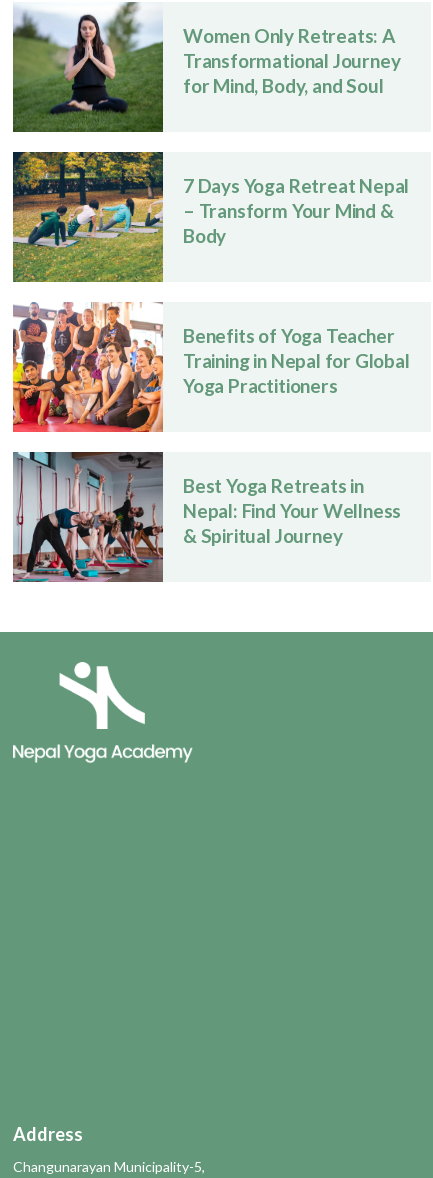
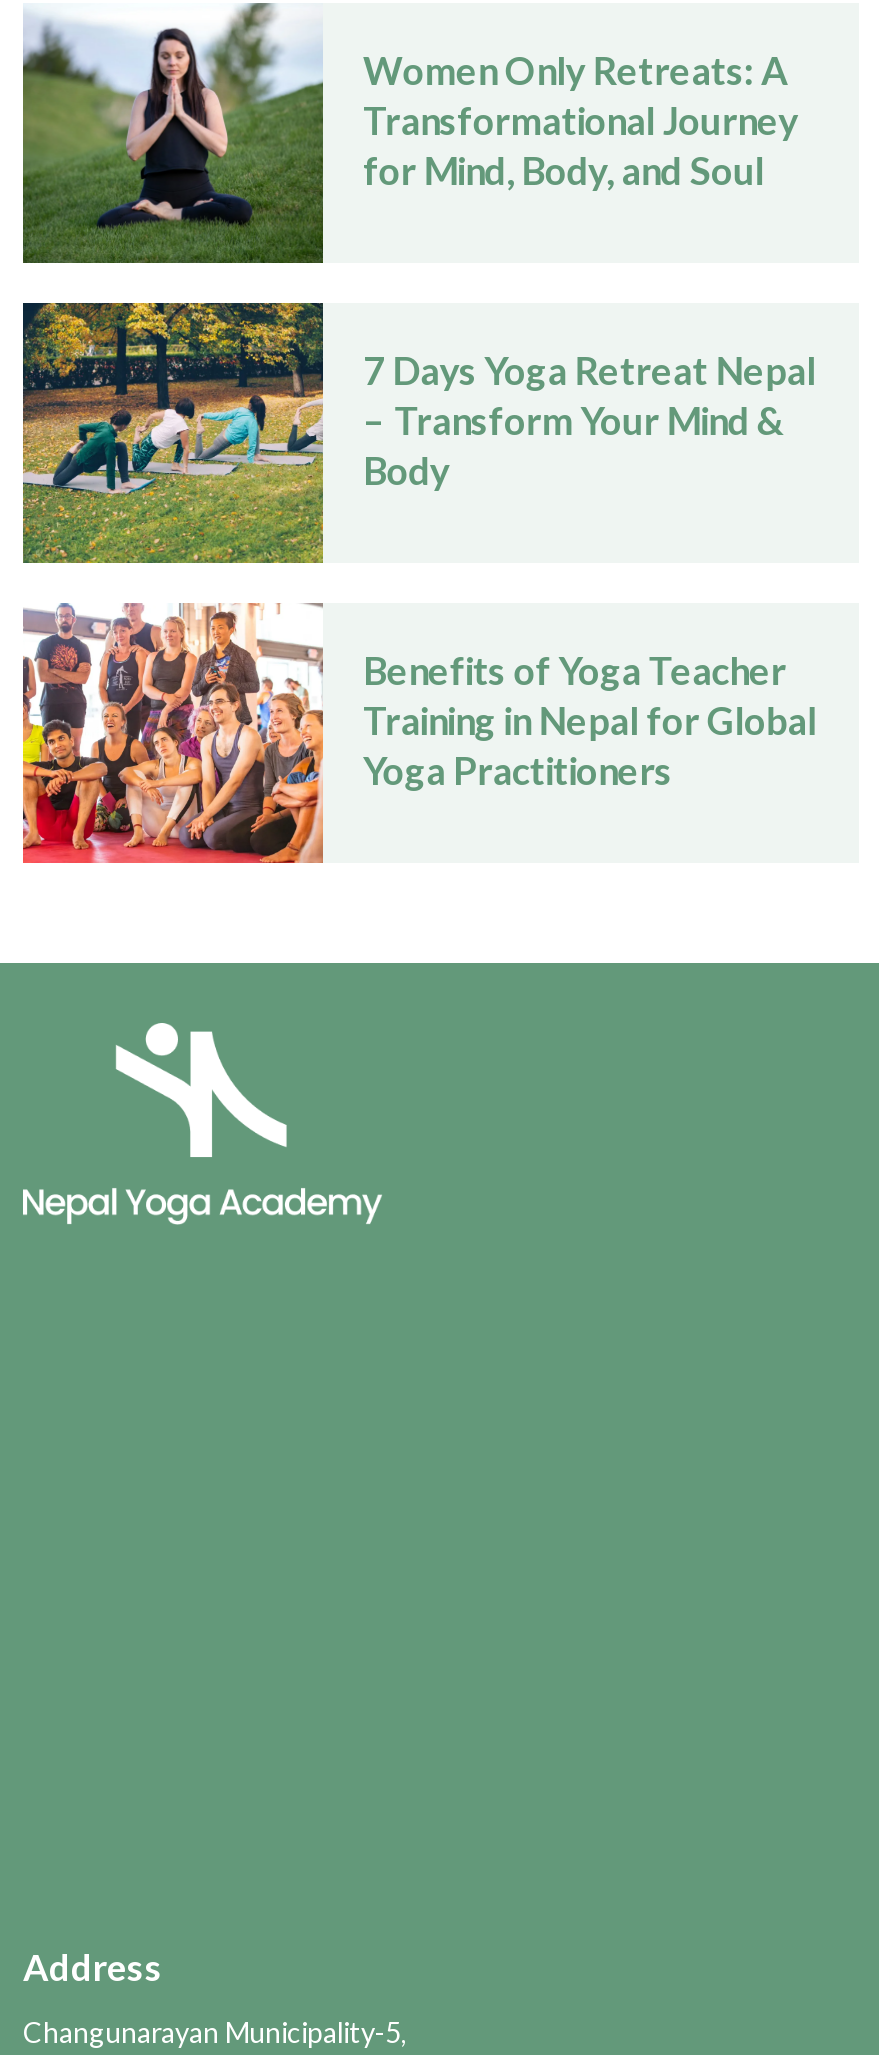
[12,451,401,583] [image] | Best Yoga Retreats in | Nepal: Find Your Wellness | & Spiritual Journey -> none

